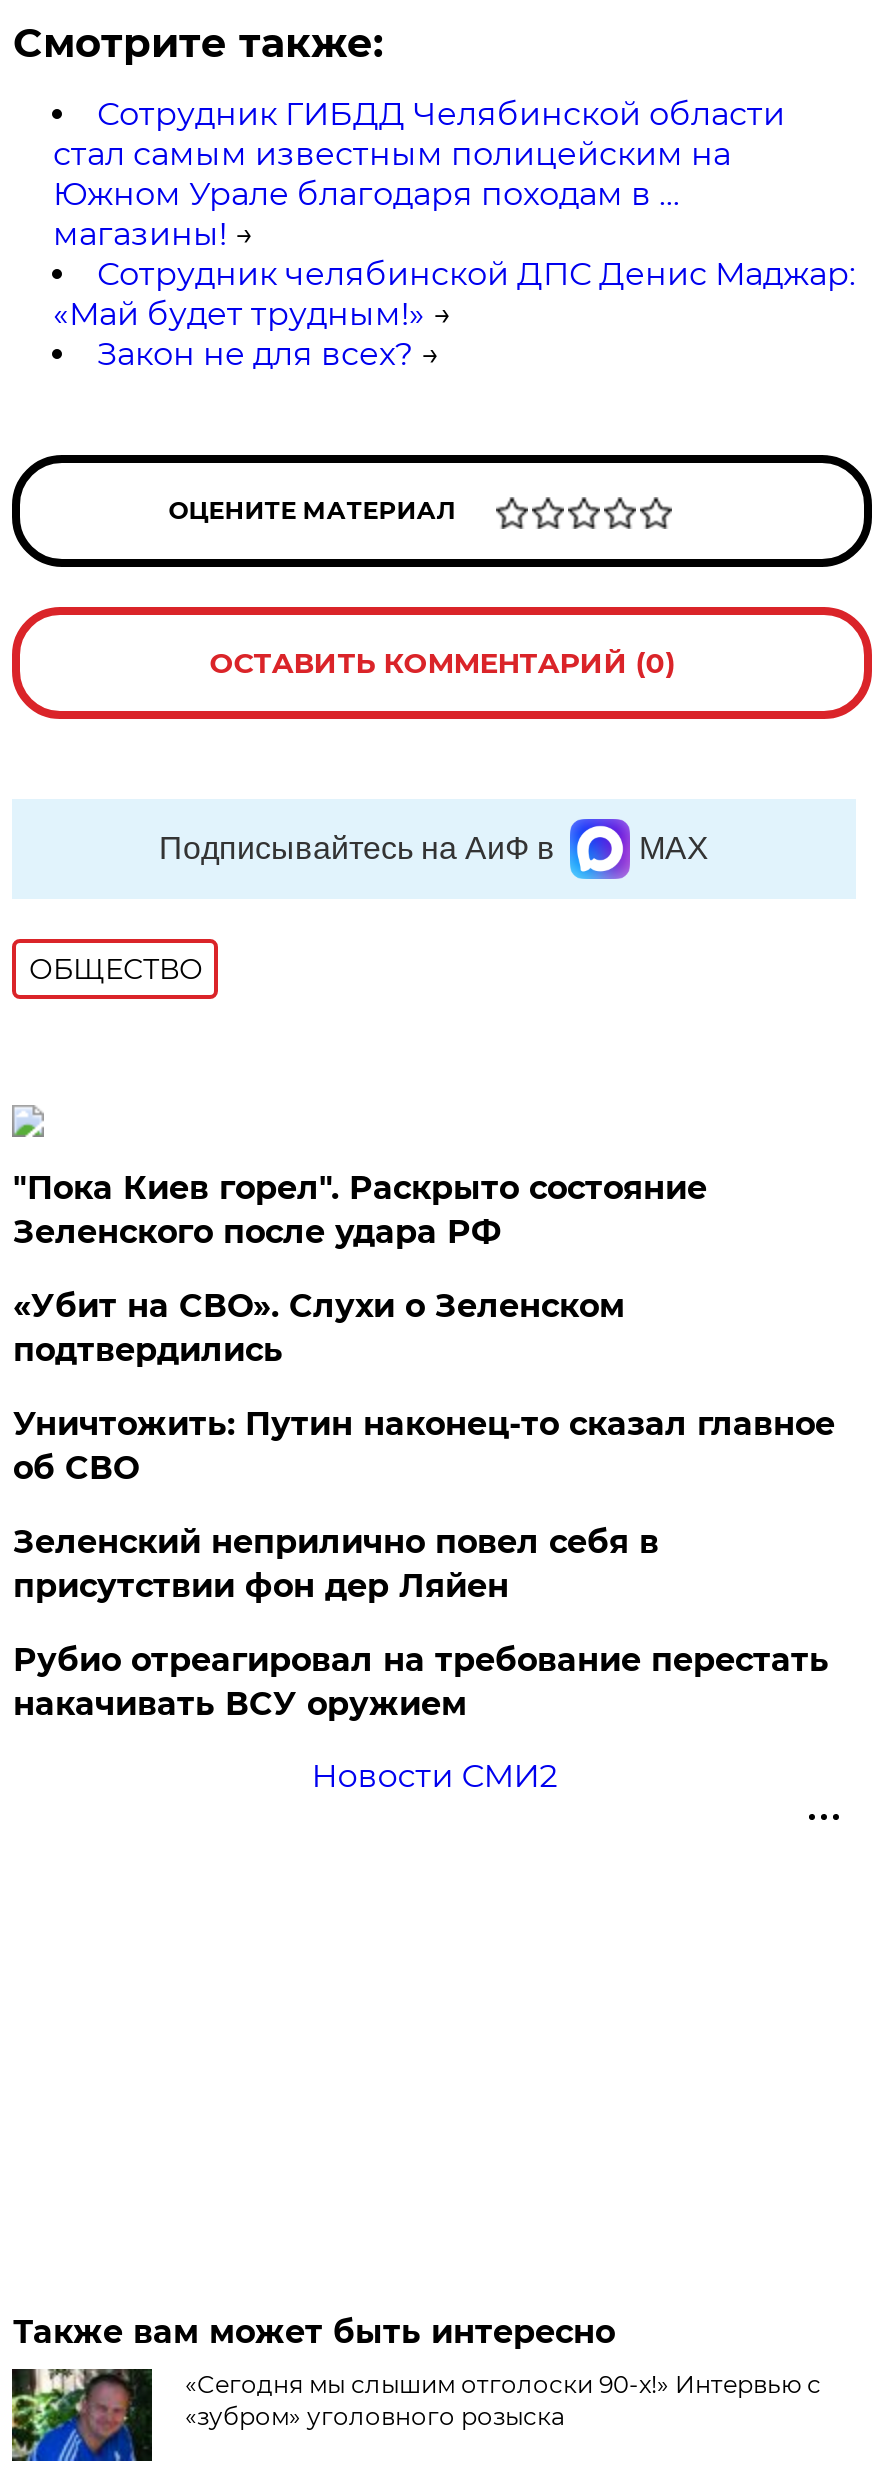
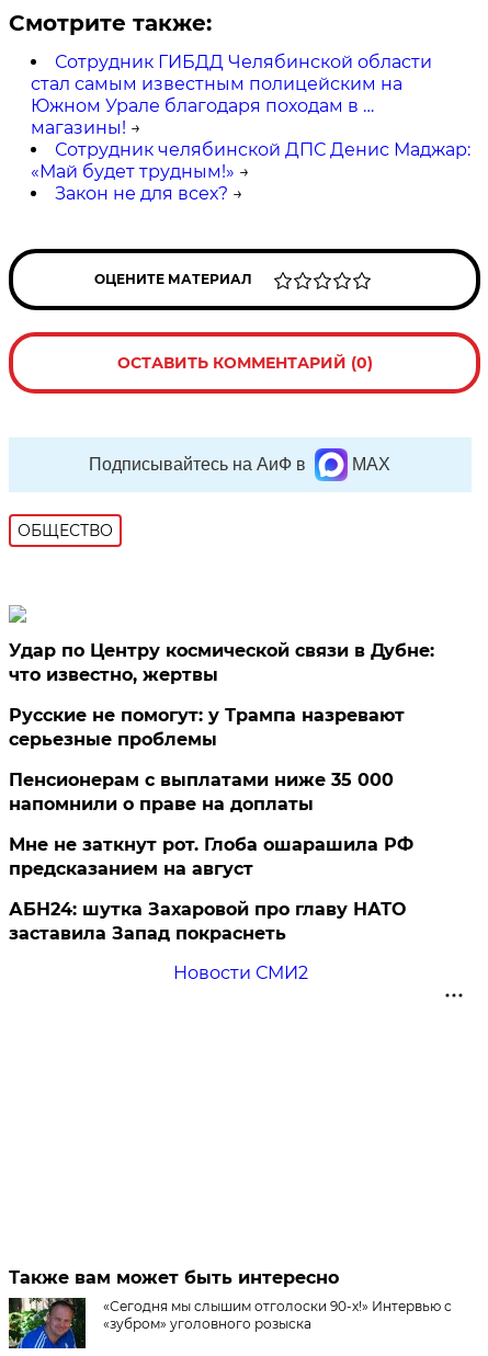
[13,1169,707,1251] "Пока Киев горел". Раскрыто состояние | Зеленского после удара РФ -> [9,640,435,685] Удар по Центру космической связи в Дубне: | что известно, жертвы
[13,1287,625,1369] «Убит на СВО». Слухи о Зеленском | подтвердились -> [9,705,405,750] Русские не помогут: у Трампа назревают | серьезные проблемы
[13,1405,835,1487] Уничтожить: Путин наконец-то сказал главное | об СВО -> [9,770,394,814] Пенсионерам с выплатами ниже 35 000 | напомнили о праве на доплаты
[13,1523,659,1605] Зеленский неприлично повел cебя в | присутствии фон дер Ляйен -> [9,834,414,879] Мне не заткнут рот. Глоба ошарашила РФ | предсказанием на август
[13,1641,829,1723] Рубио отреагировал на требование перестать | накачивать ВСУ оружием -> [9,899,406,944] АБН24: шутка Захаровой про главу НАТО | заставила Запад покраснеть

